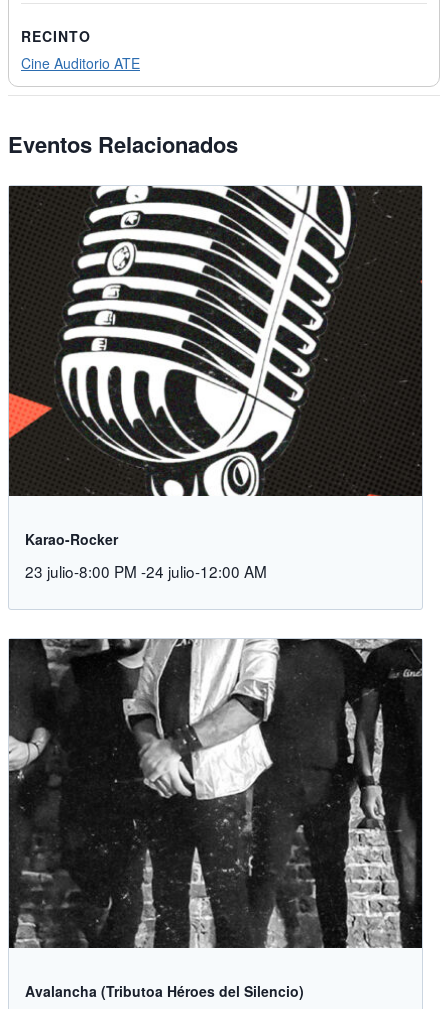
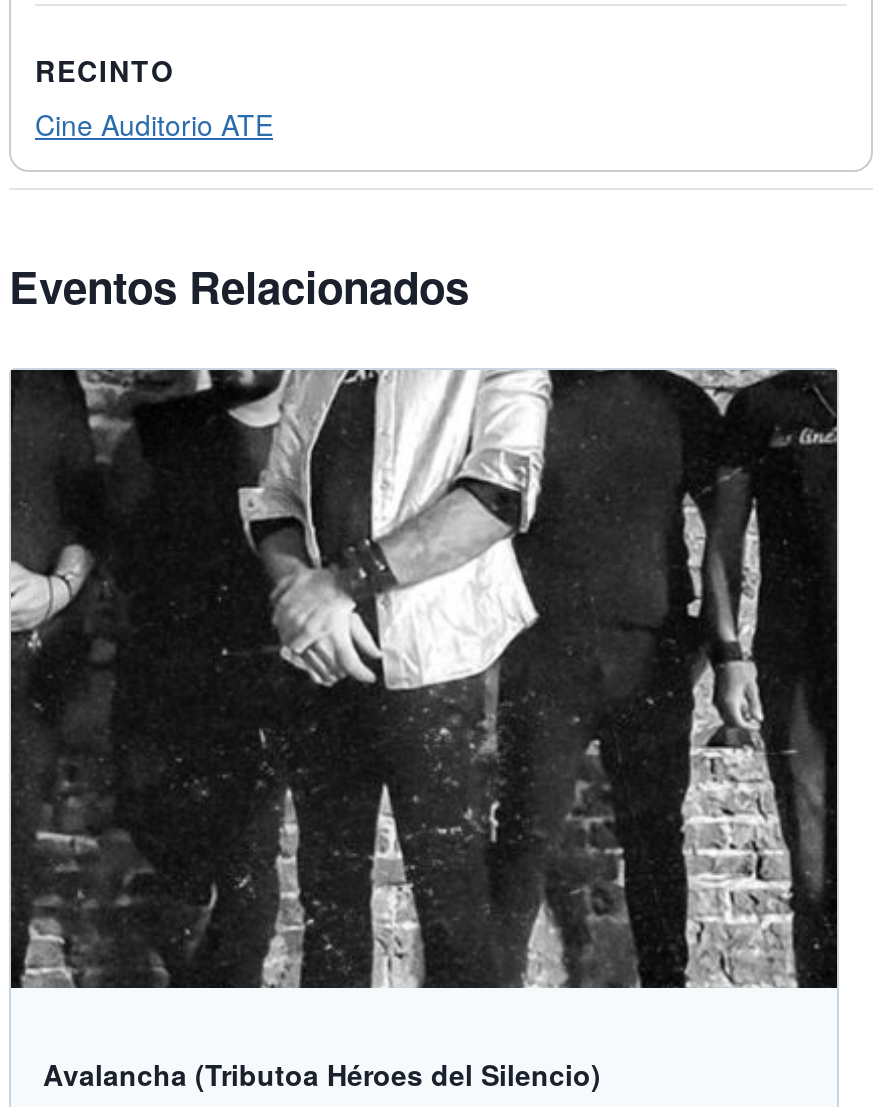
[8,185,423,582] [image] | Karao-Rocker | 23 julio-8:00 PM - 24 julio-12:00 AM -> none

